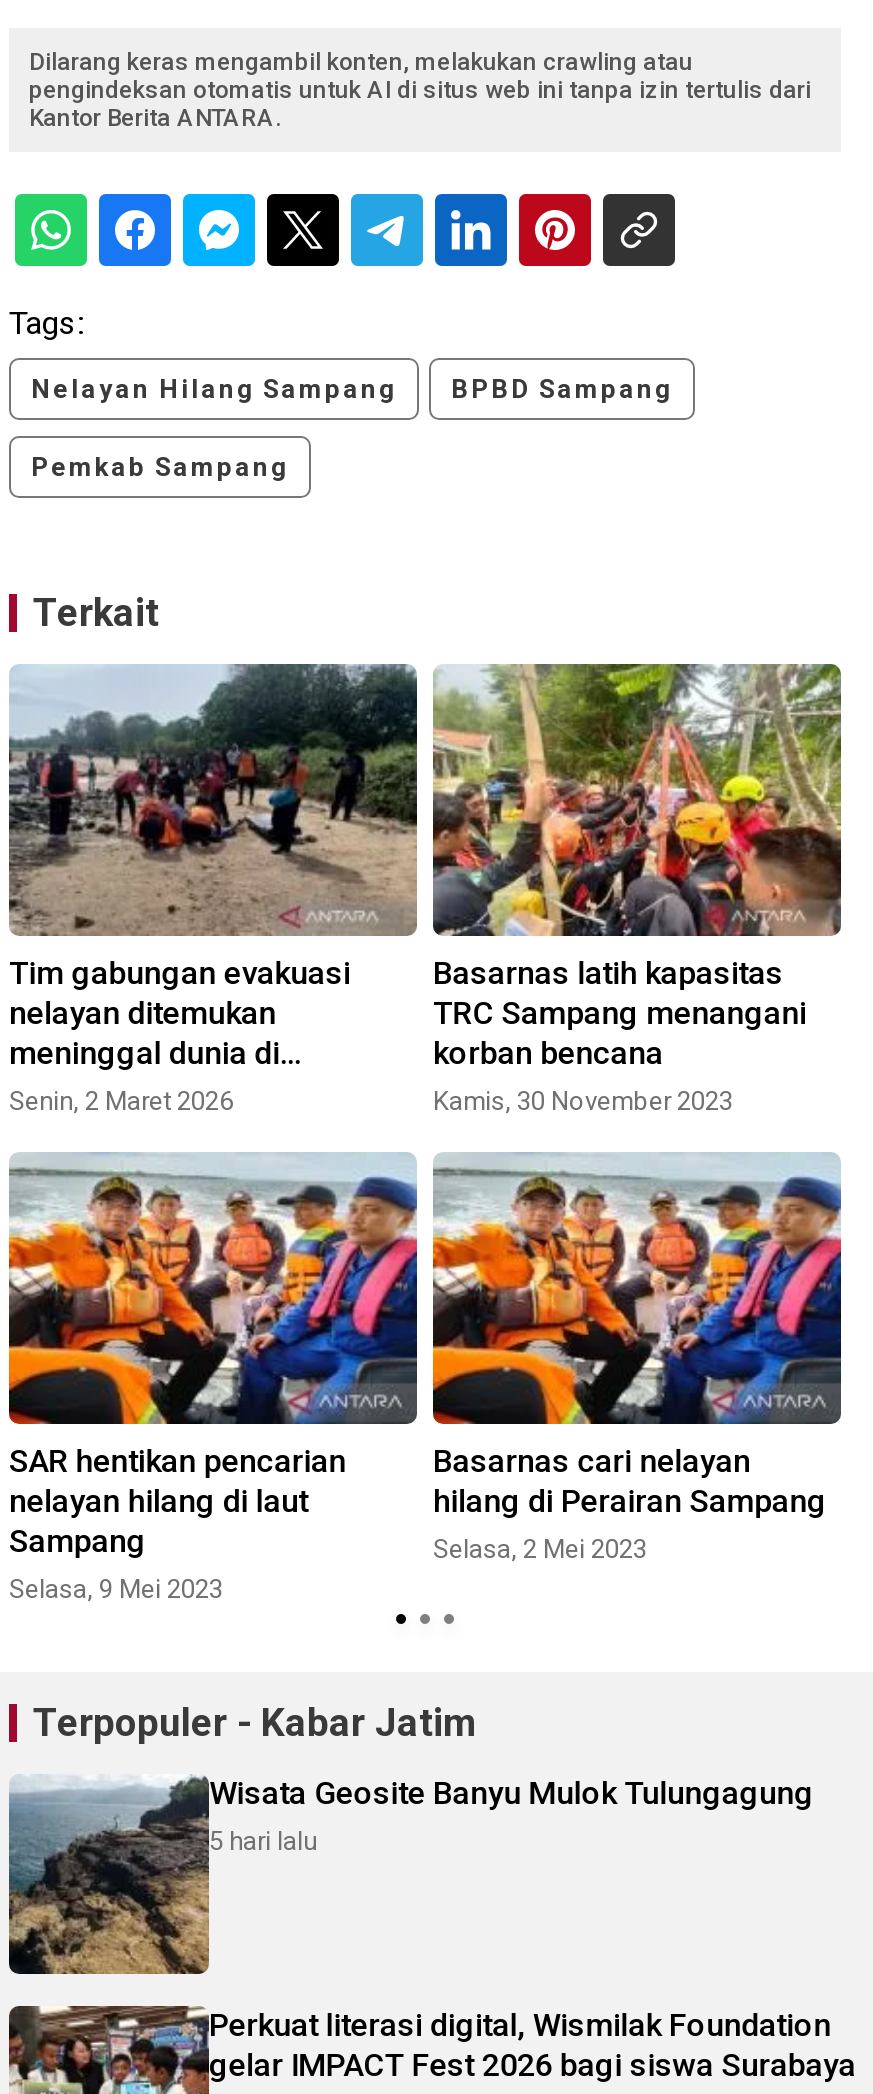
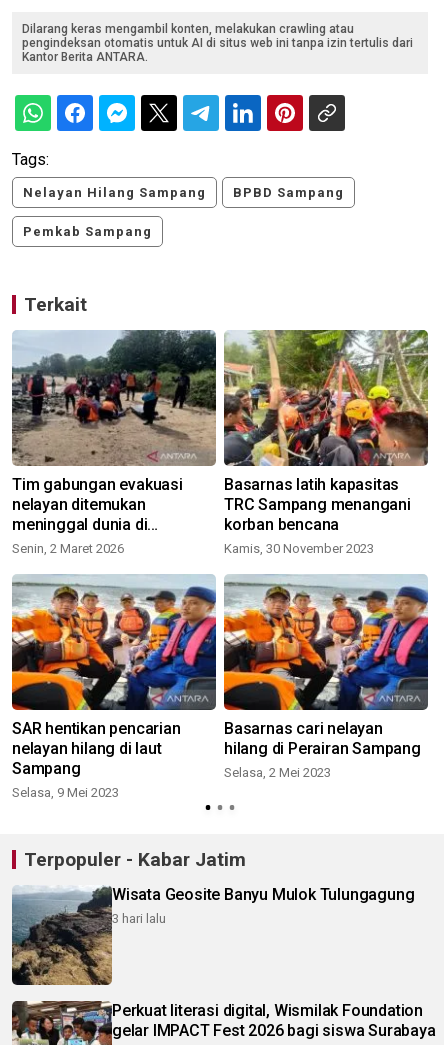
[209,1826,317,1856] 5 hari lalu -> [112,911,166,926] 3 hari lalu

